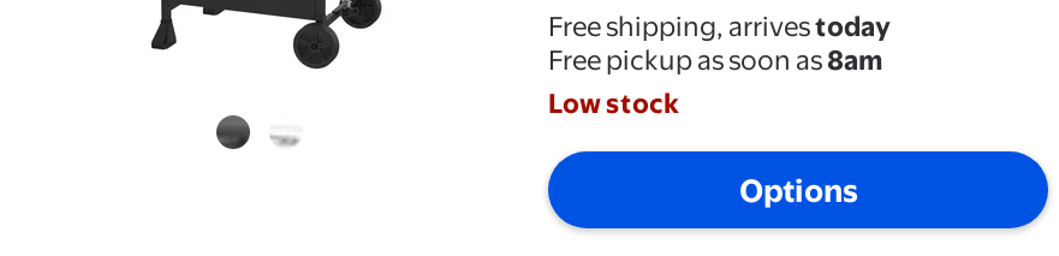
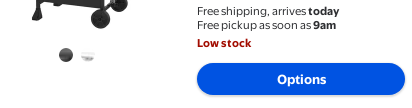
[548,43,882,77] Free pickup as soon as 8am -> [197,18,336,32] Free pickup as soon as 9am

